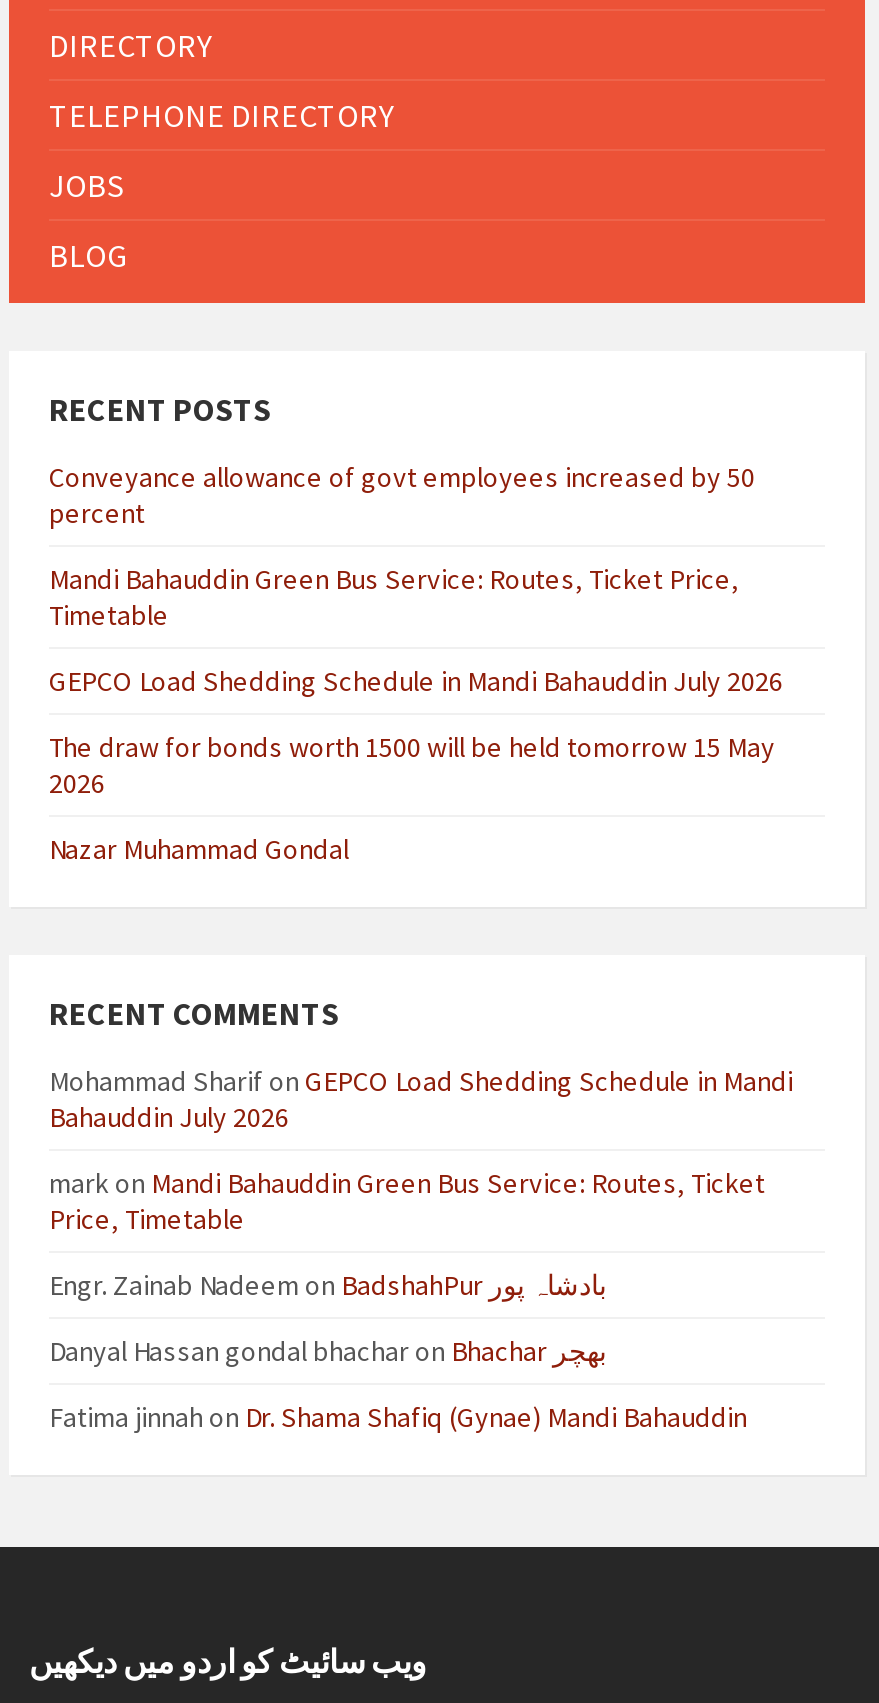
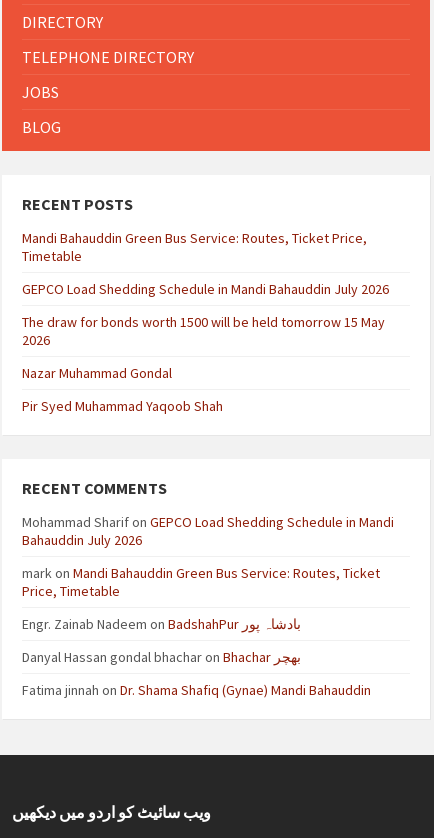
[49,458,755,530] Conveyance allowance of govt employees increased by 50 | percent -> none
moved [49,560,783,866] -> [22,229,389,382]: Mandi Bahauddin Green Bus Service: Routes, Ticket Price, | Timetable | GEPCO Load Shedding Schedule in Mandi Bahauddin July 2026 | The draw for bonds worth 1500 will be held tomorrow 15 May | 2026 | Nazar Muhammad Gondal
none -> [22,397,223,415] Pir Syed Muhammad Yaqoob Shah

